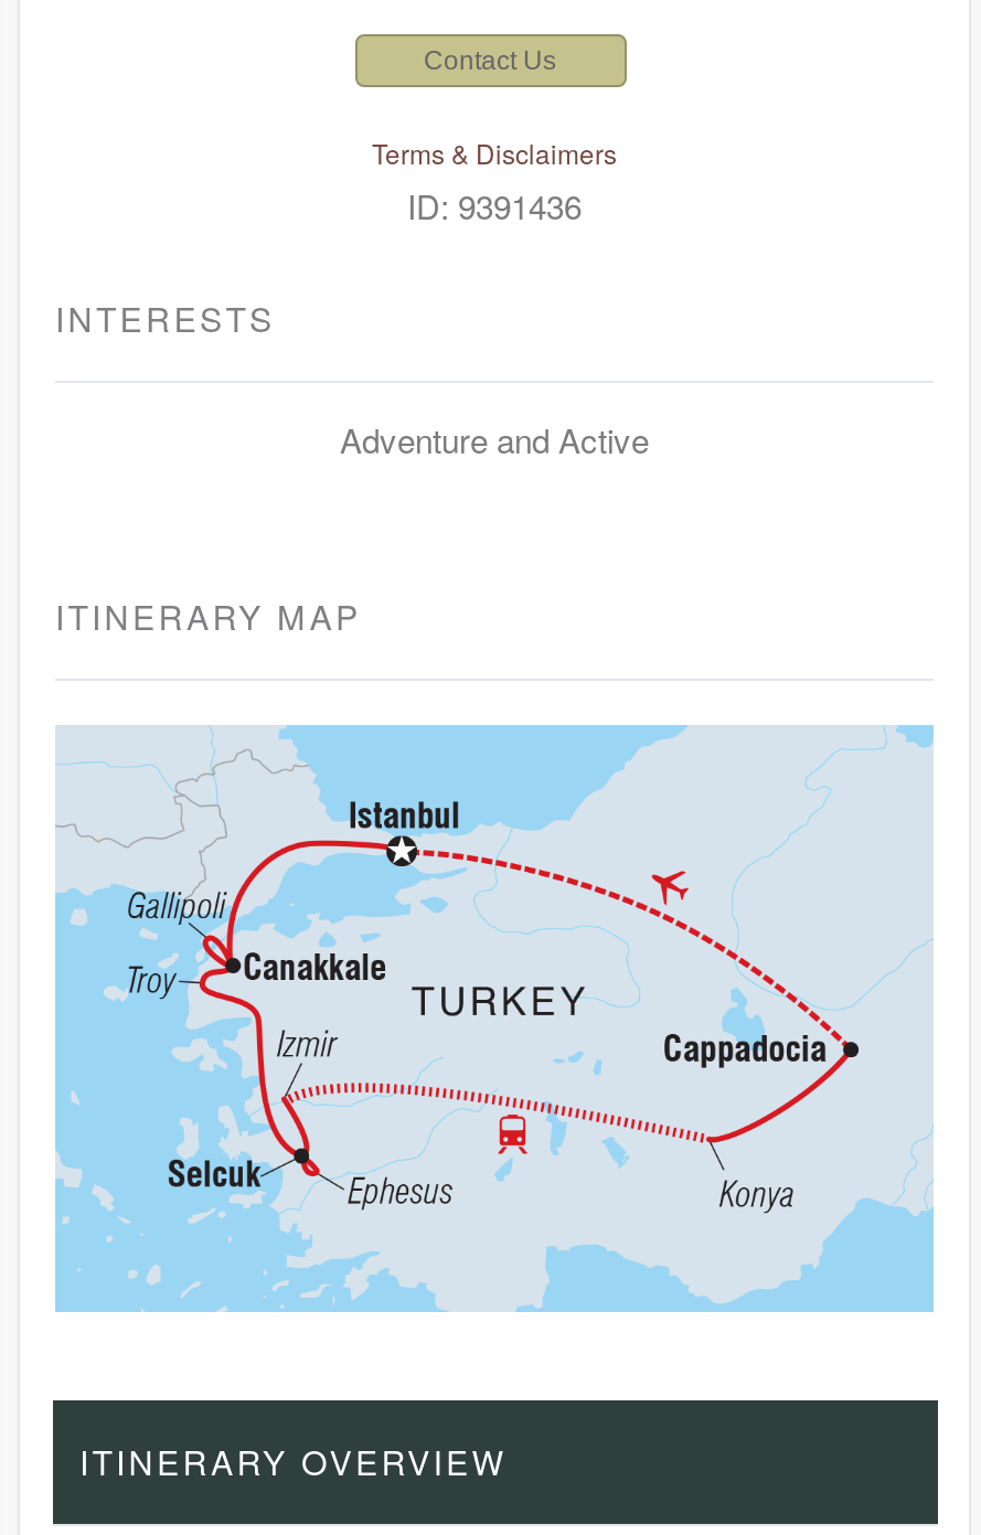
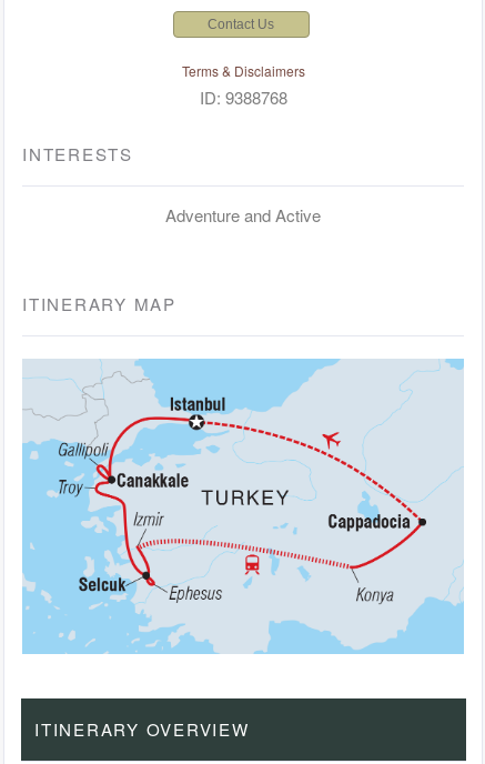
[407,181,582,228] ID: 9391436 -> [199,85,287,108] ID: 9388768

